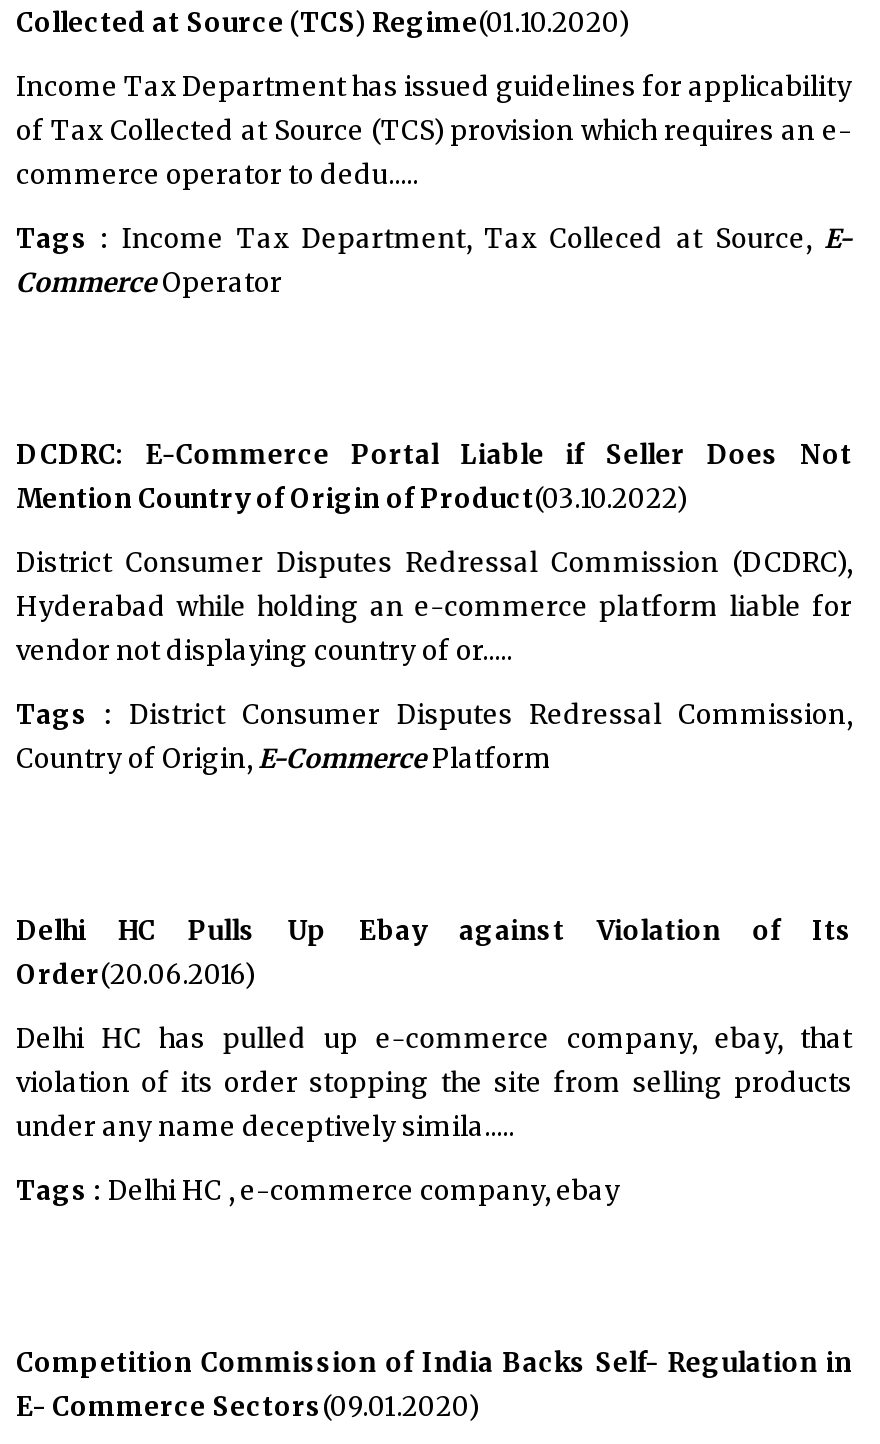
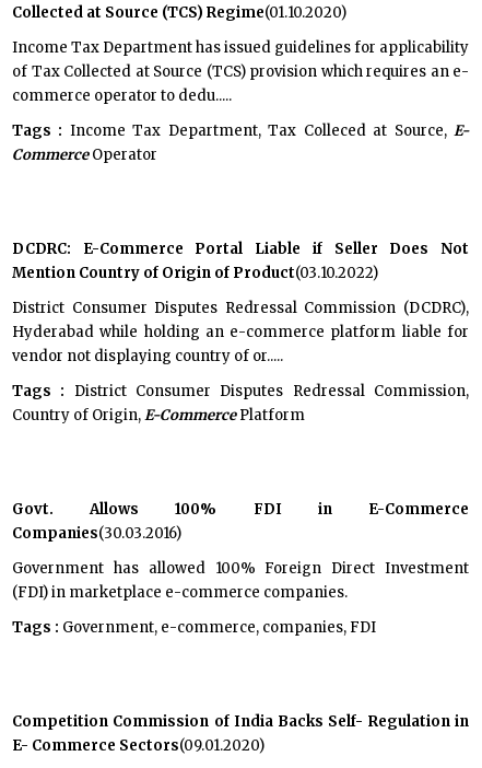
[16,914,852,992] Delhi HC Pulls Up Ebay against Violation of Its | Order(20.06.2016) -> [12,500,469,543] Govt. Allows 100% FDI in E-Commerce | Companies(30.03.2016)
[16,1022,852,1144] Delhi HC has pulled up e-commerce company, ebay, that | violation of its order stopping the site from selling products | under any name deceptively simila..... -> [12,559,469,602] Government has allowed 100% Foreign Direct Investment | (FDI) in marketplace e-commerce companies.
[16,1174,620,1208] Tags : Delhi HC , e-commerce company, ebay -> [12,618,376,637] Tags : Government, e-commerce, companies, FDI

